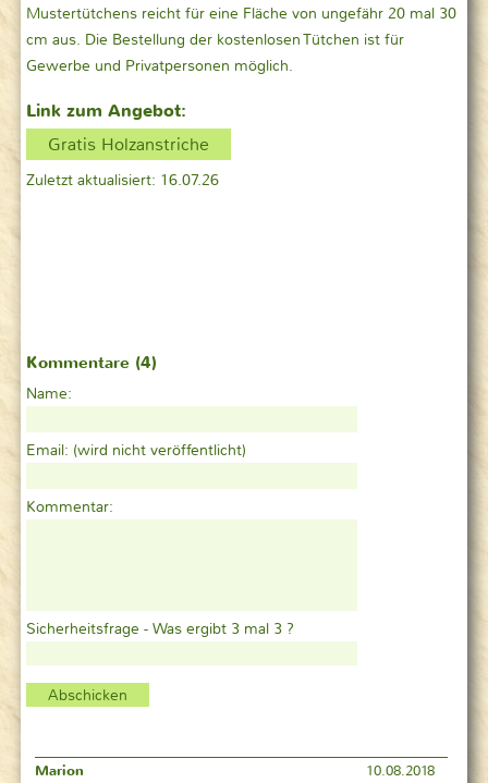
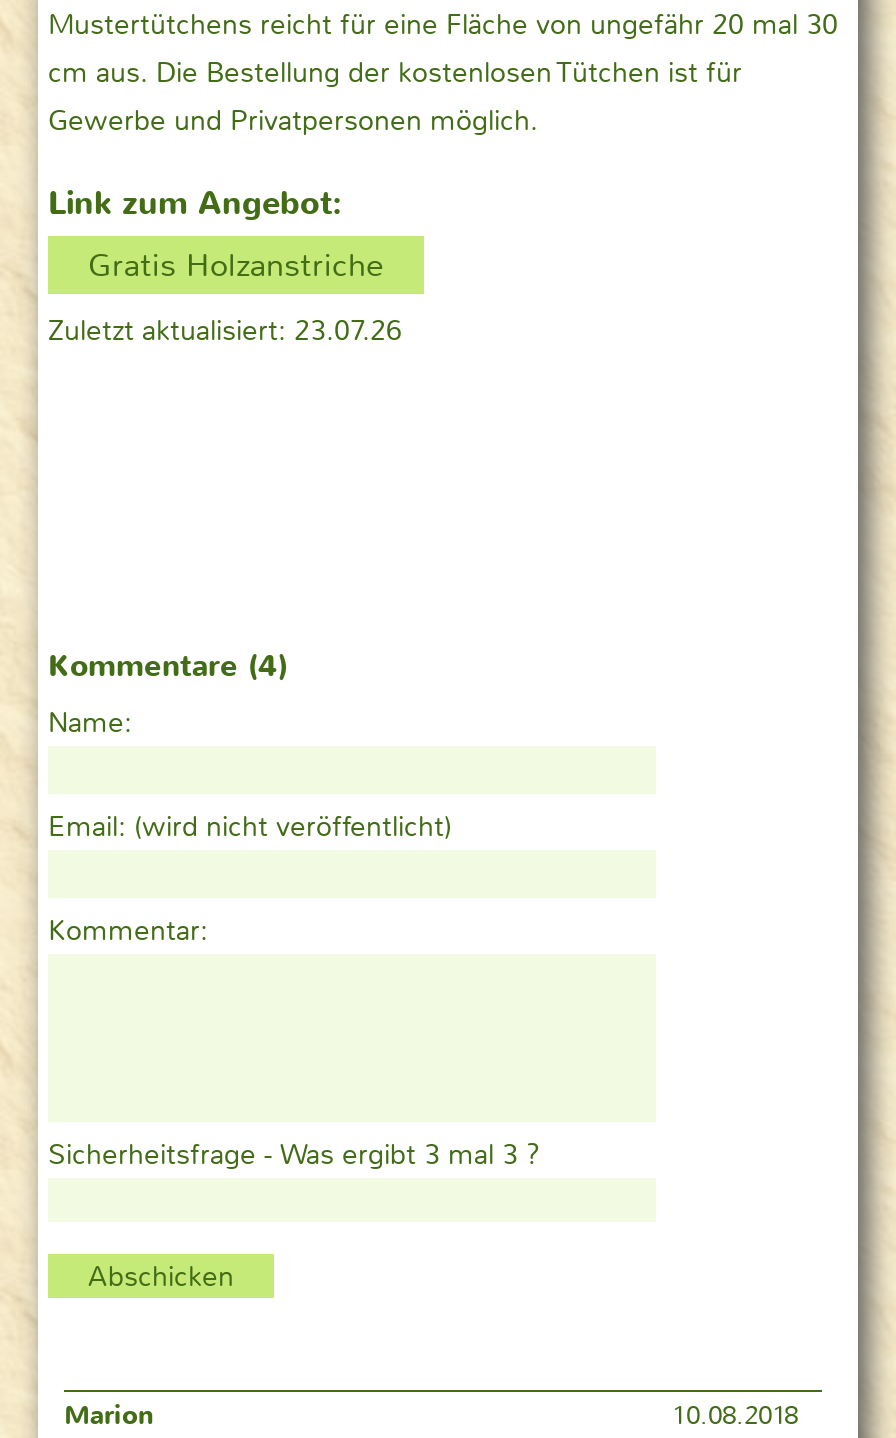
[26,170,219,189] Zuletzt aktualisiert: 16.07.26 -> [48,312,402,348] Zuletzt aktualisiert: 23.07.26

